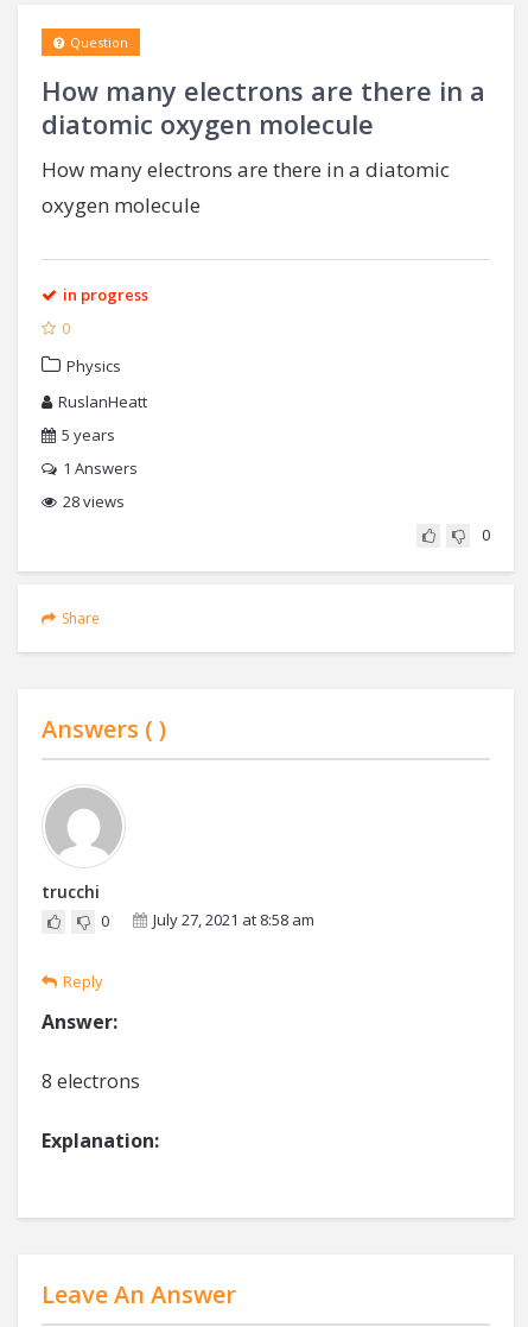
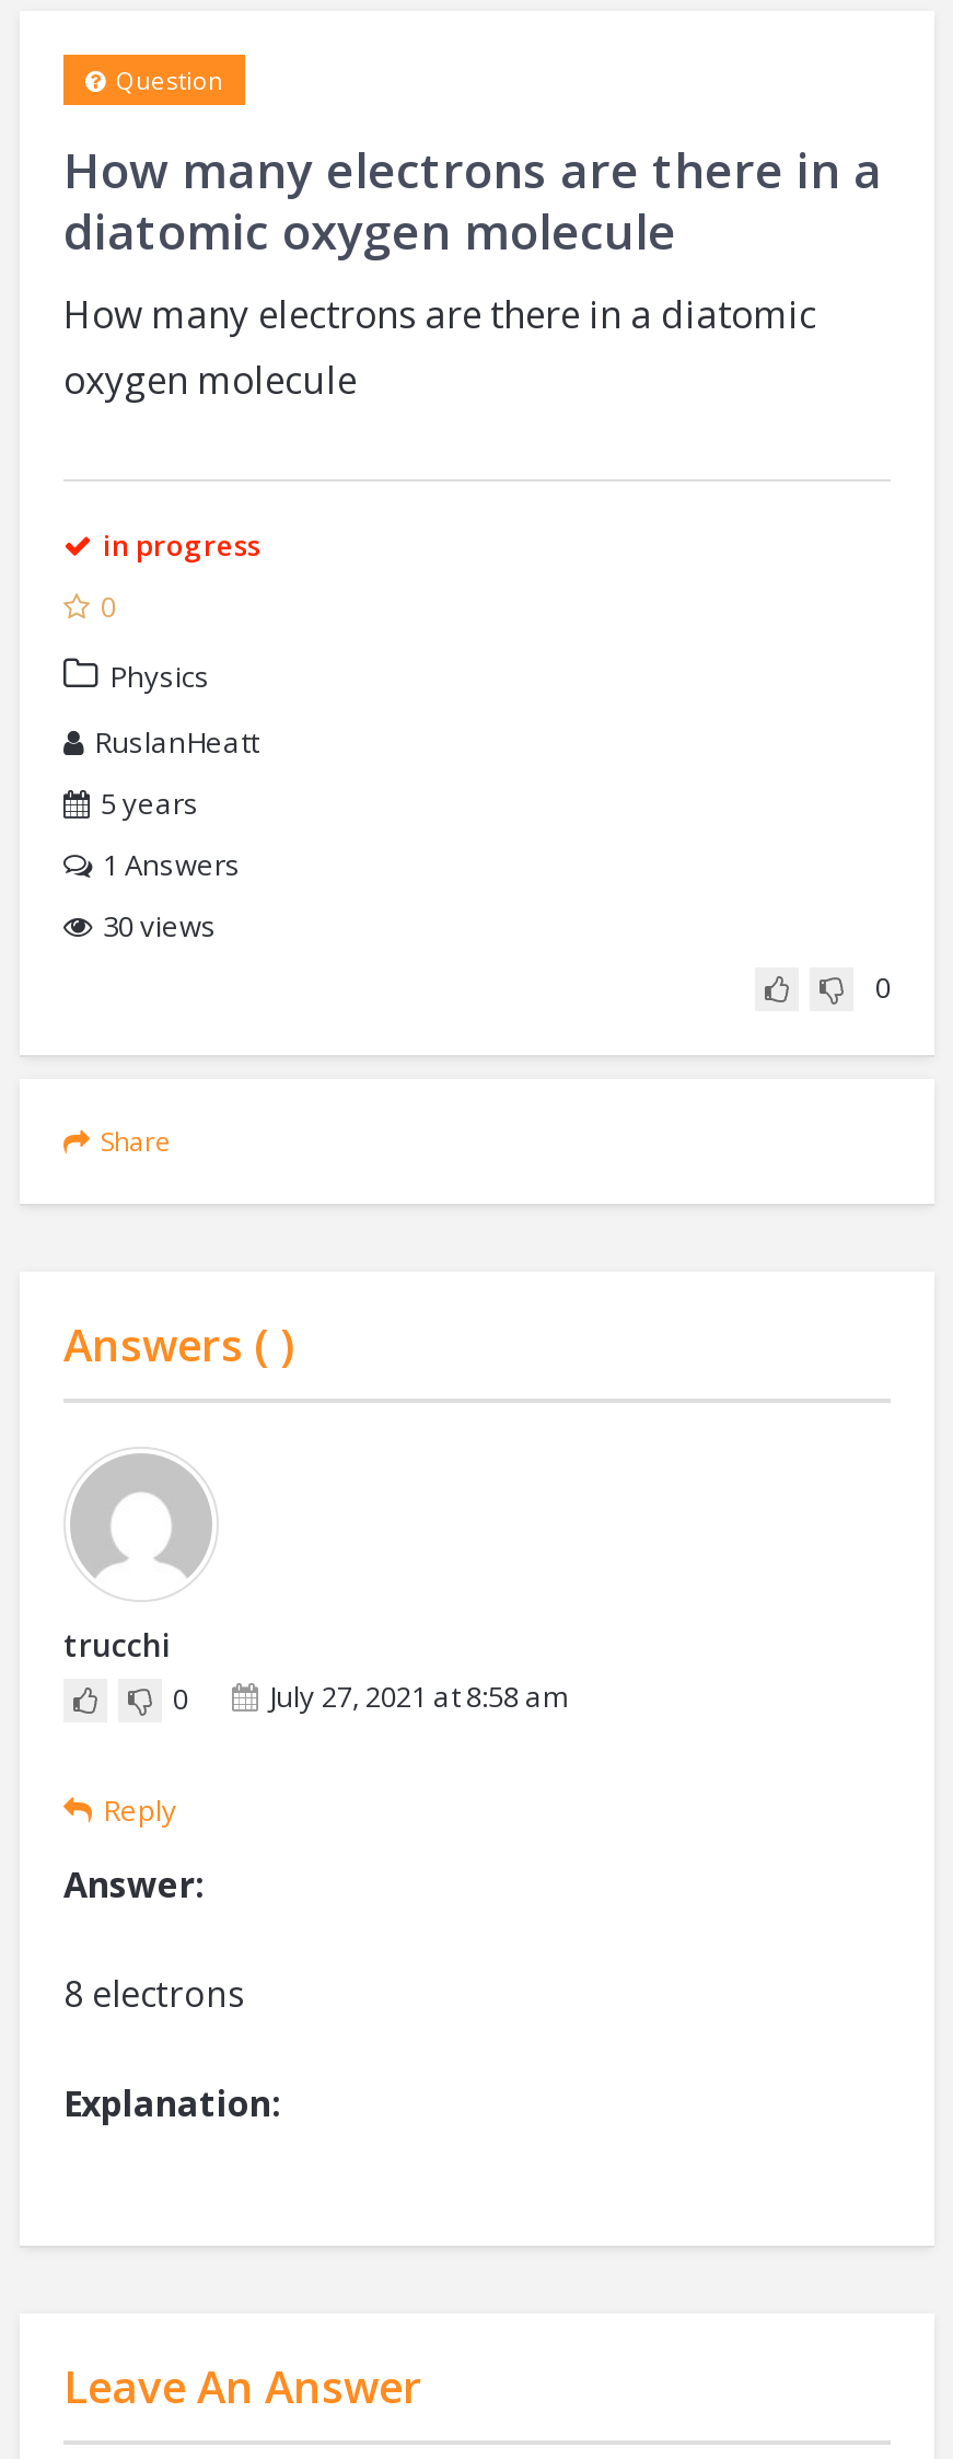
[63,491,125,512] 28 views -> [103,906,217,946] 30 views

